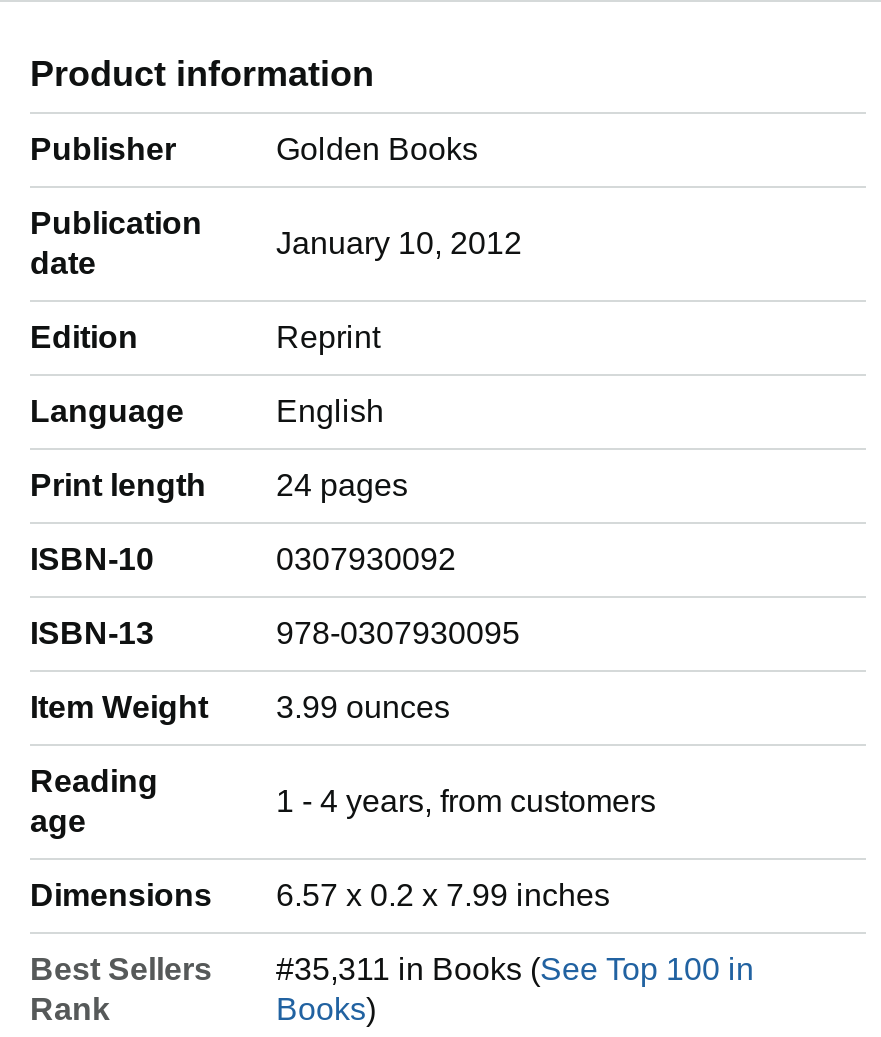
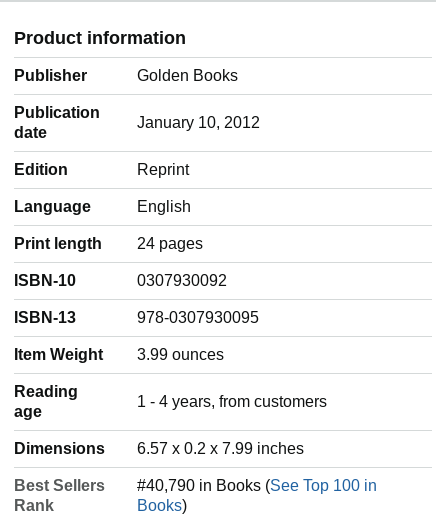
[276,952,754,986] #35,311 in Books (See Top 100 in -> [137,477,377,494] #40,790 in Books (See Top 100 in

